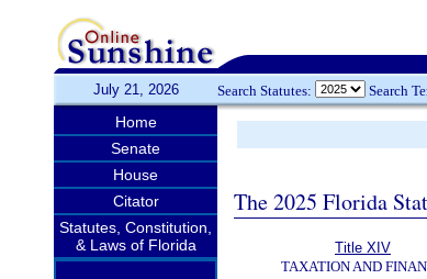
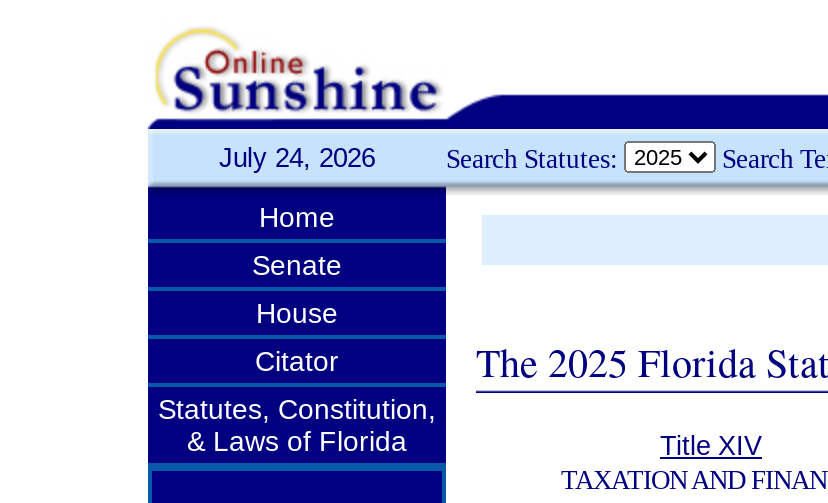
[93,81,178,98] July 21, 2026 -> [219,143,375,173] July 24, 2026

